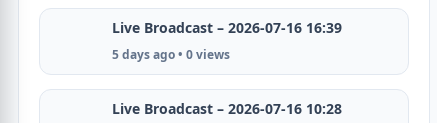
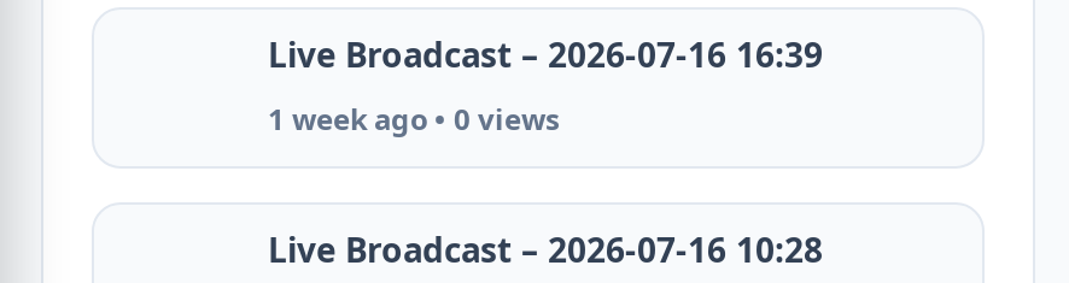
[112,46,230,63] 5 days ago • 0 views -> [268,99,560,140] 1 week ago • 0 views

